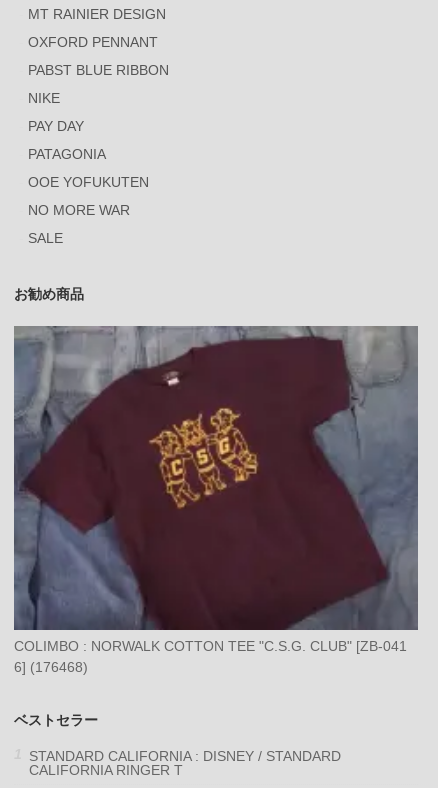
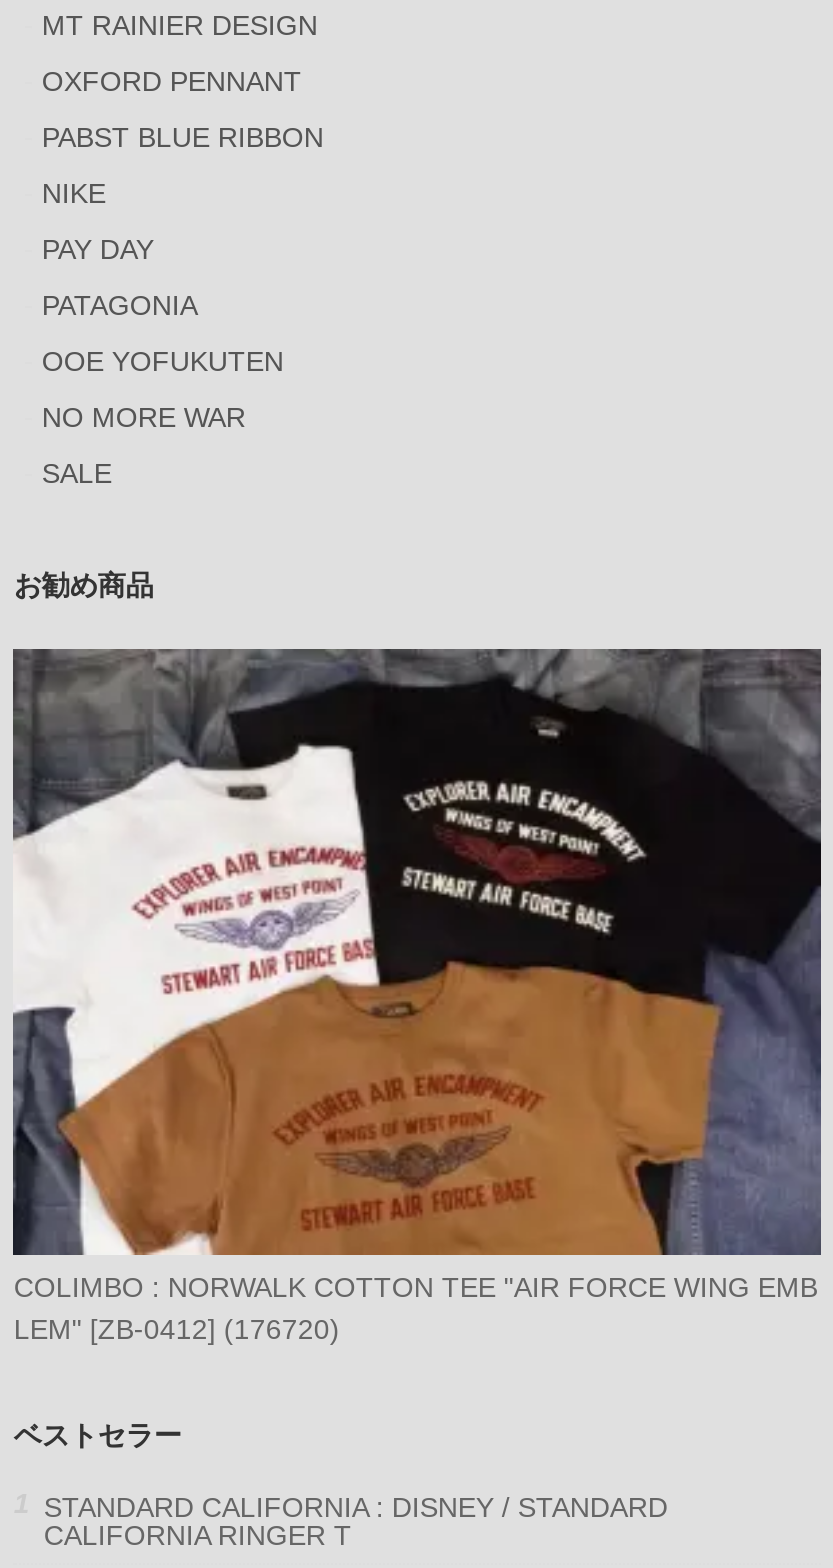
[13,326,419,675] [image] | COLIMBO : NORWALK COTTON TEE "C.S.G. CLUB" [ZB-041 | 6] (176468) -> [13,649,823,1345] [image] | COLIMBO : NORWALK COTTON TEE "AIR FORCE WING EMB | LEM" [ZB-0412] (176720)

